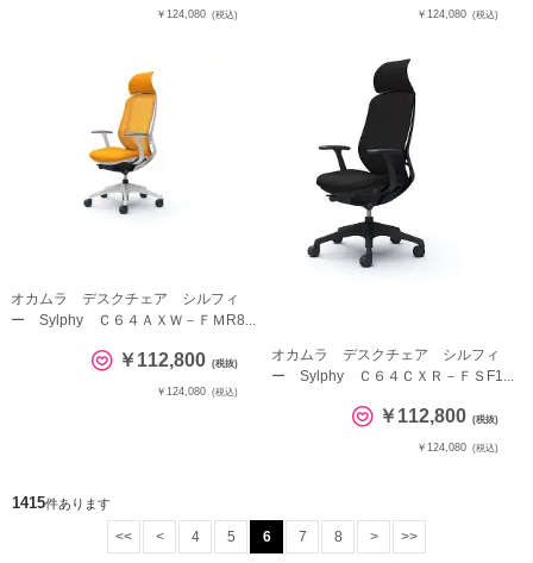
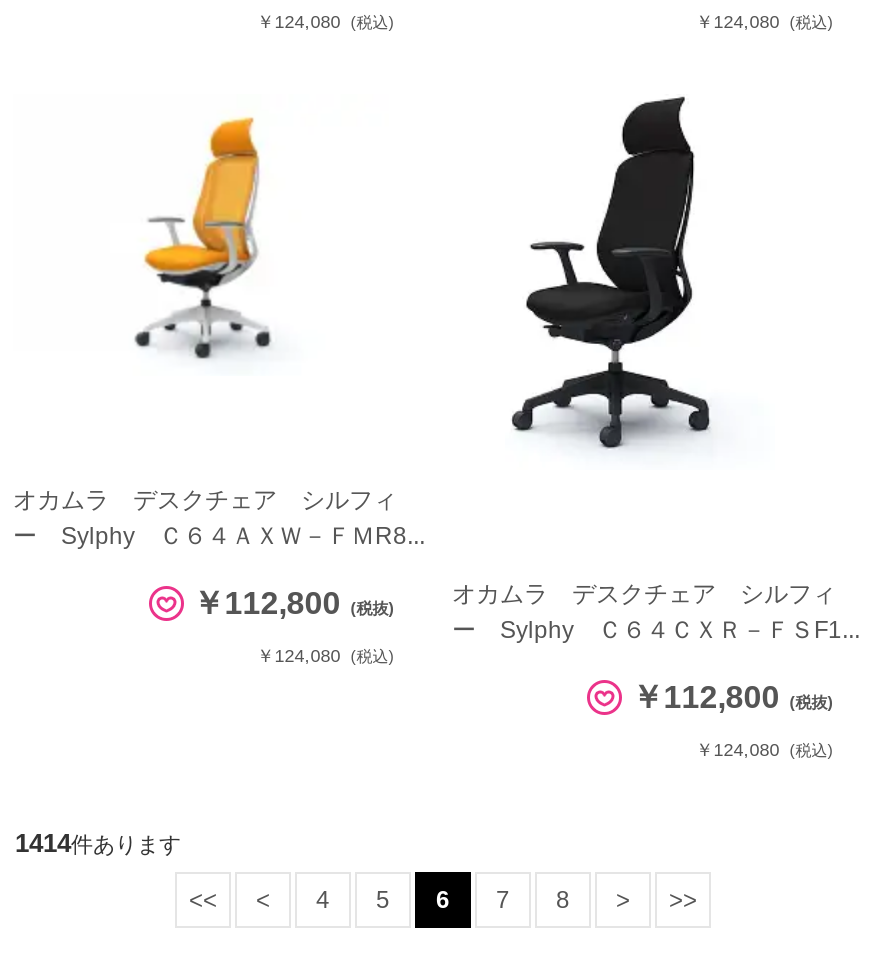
[12,494,111,512] 1415件あります -> [15,828,181,858] 1414件あります

